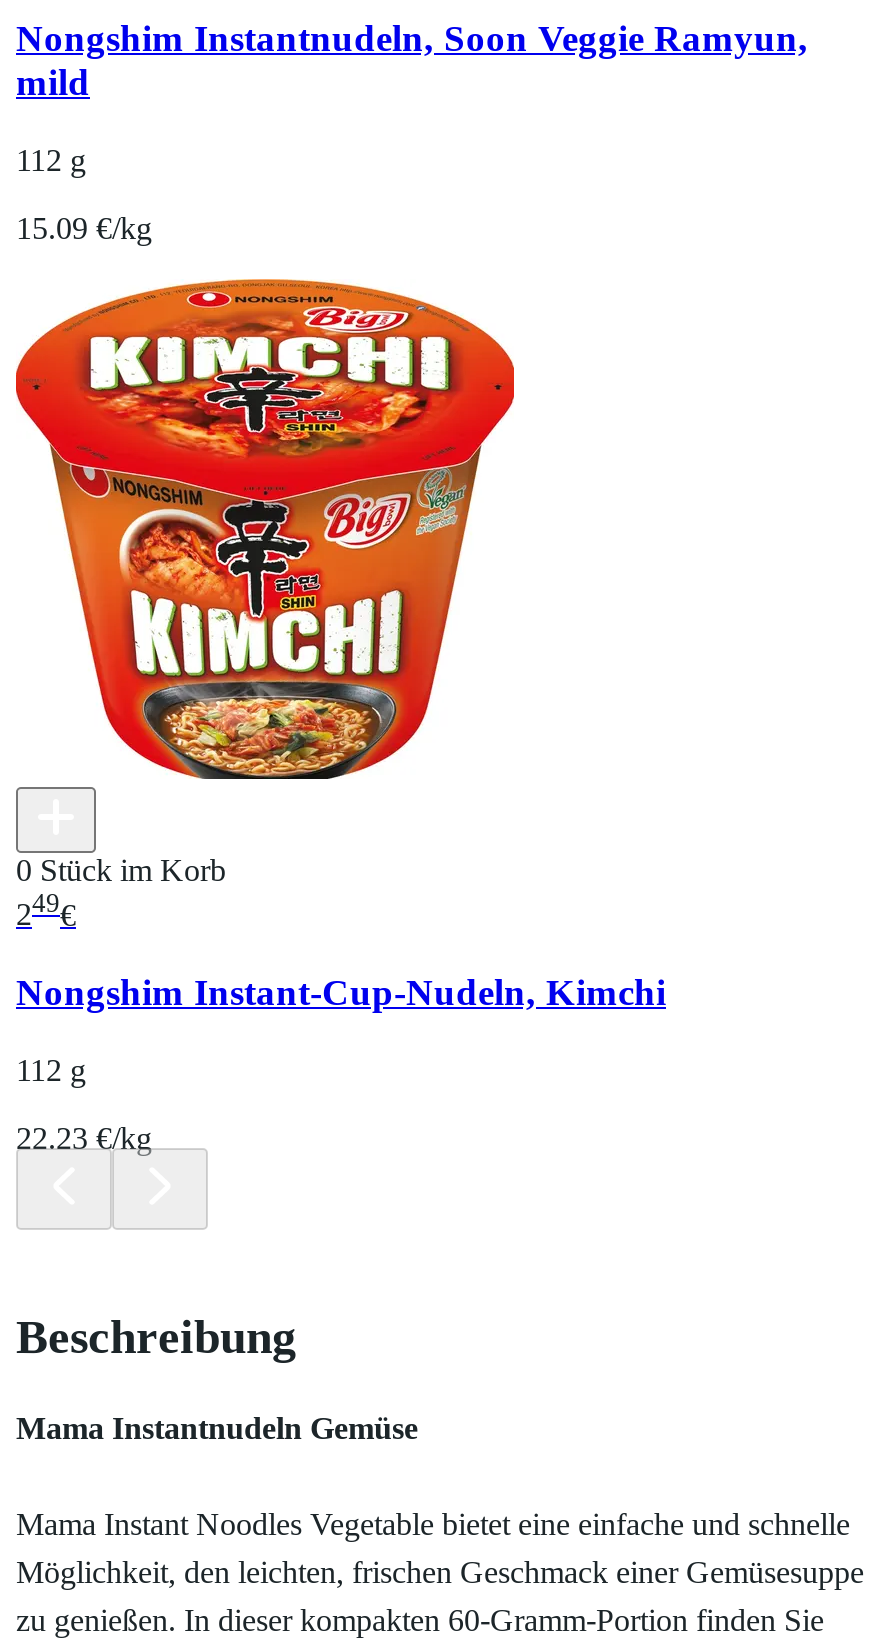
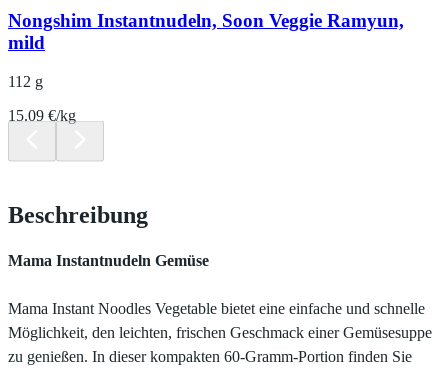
[14,277,666,1154] [image] | 0 Stück im Korb | 249€ | Nongshim Instant-Cup-Nudeln, Kimchi | 112 g | 22.23 €/kg -> none

